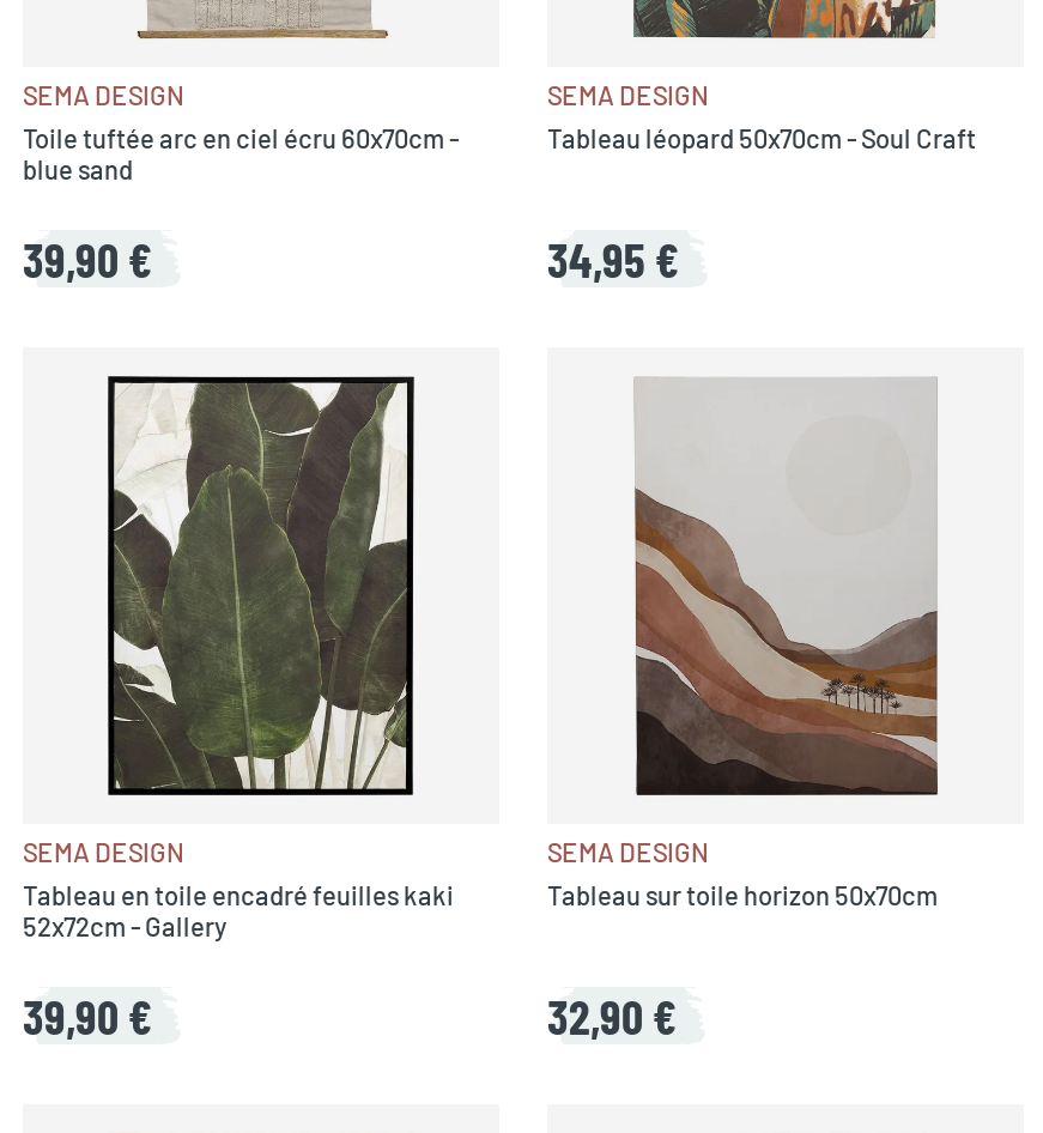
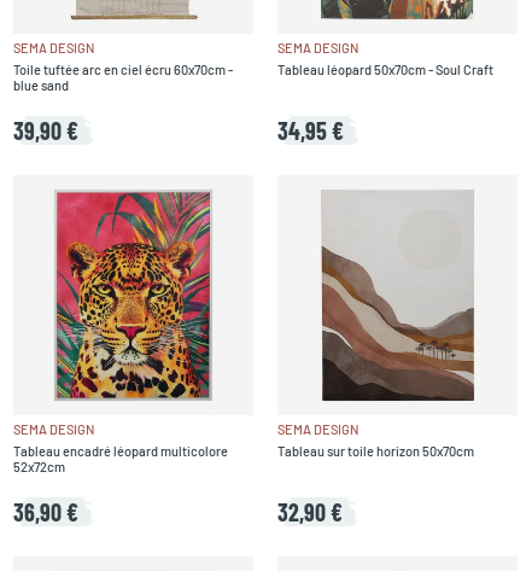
[23,374,454,941] [image] | Tableau en toile encadré feuilles kaki | 52x72cm - Gallery -> [13,190,228,474] [image] | Tableau encadré léopard multicolore | 52x72cm
[23,987,152,1044] 39,90 € -> [13,497,78,526] 36,90 €

